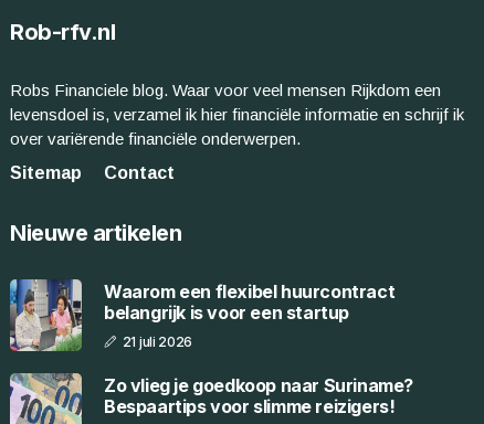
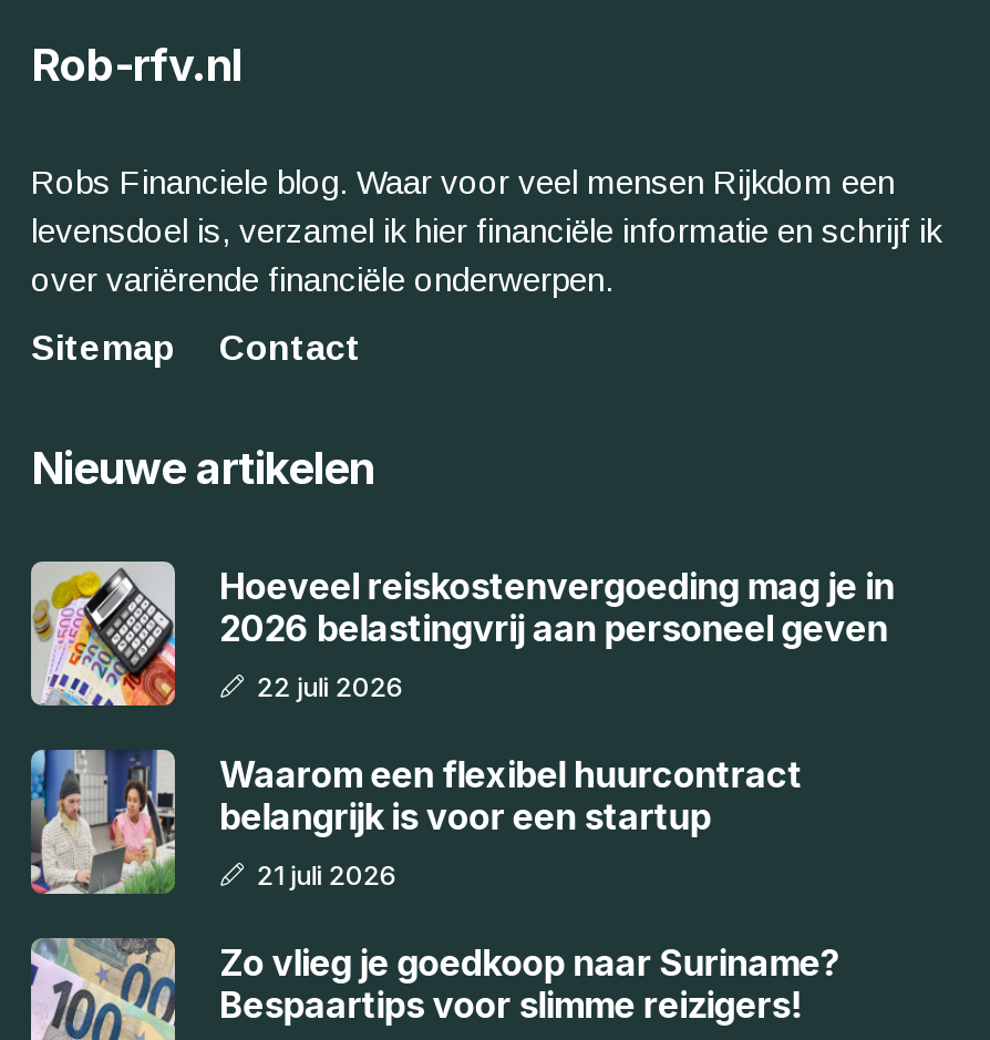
none -> [29,562,894,708] [image] | Hoeveel reiskostenvergoeding mag je in | 2026 belastingvrij aan personeel geven | 22 juli 2026

